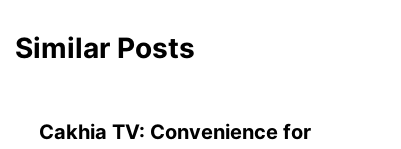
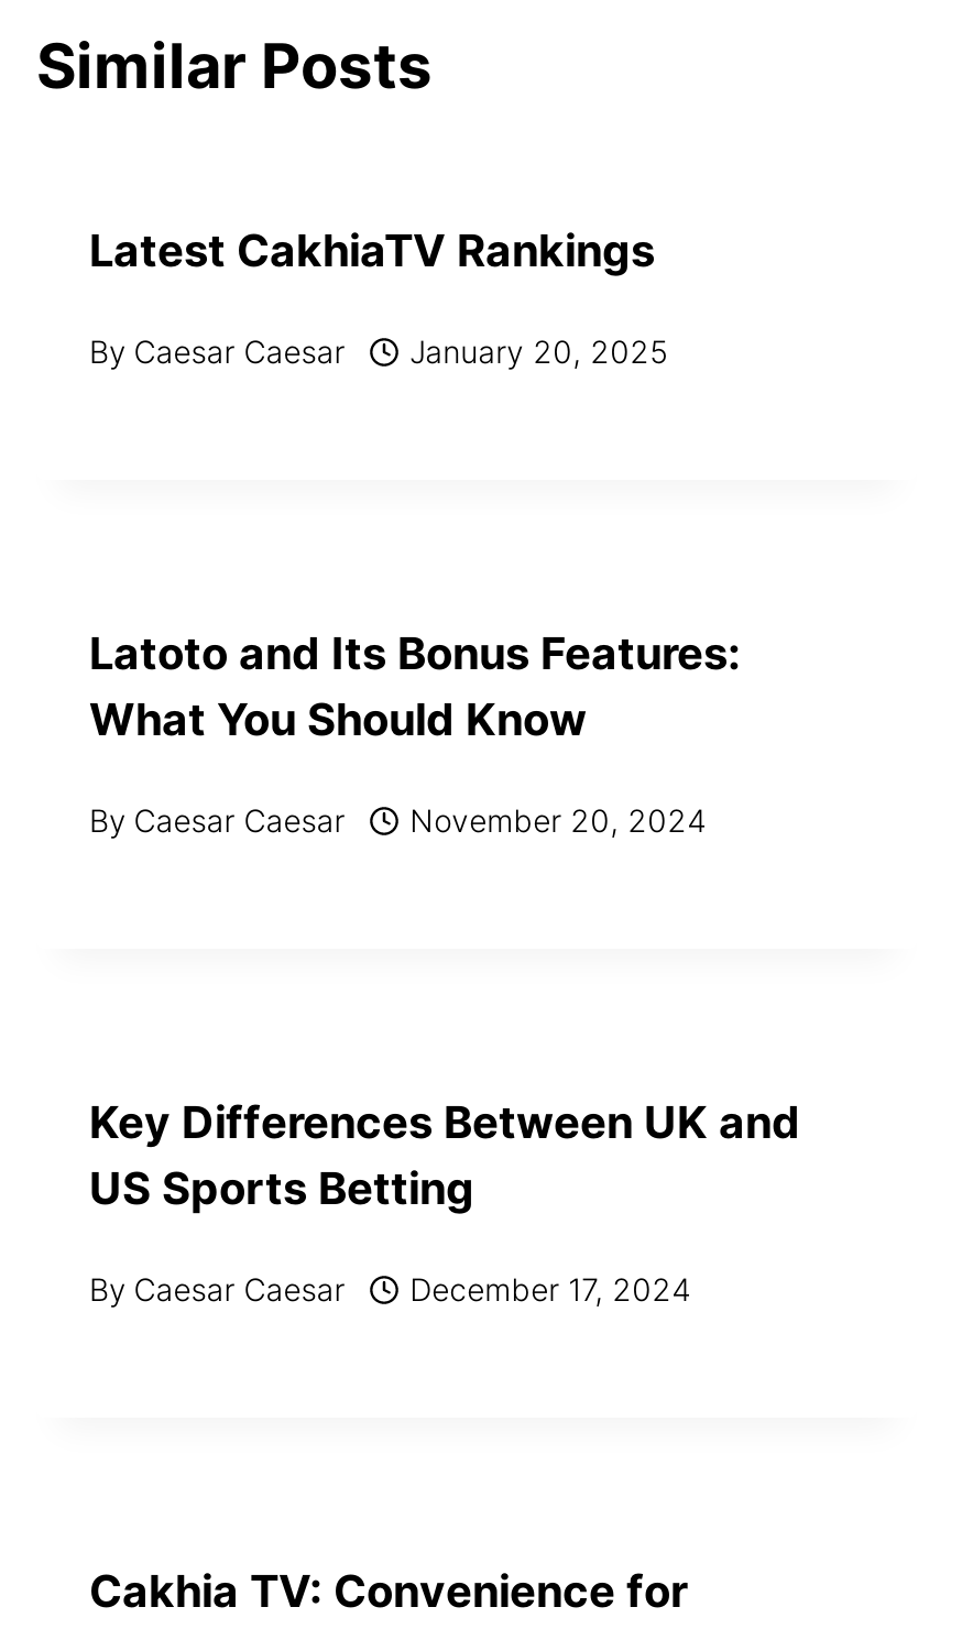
none -> [89,225,667,370] Latest CakhiaTV Rankings | By Caesar Caesar | January 20, 2025
none -> [89,627,741,839] Latoto and Its Bonus Features: | What You Should Know | By Caesar Caesar | November 20, 2024
none -> [89,1096,800,1308] Key Differences Between UK and | US Sports Betting | By Caesar Caesar | December 17, 2024

